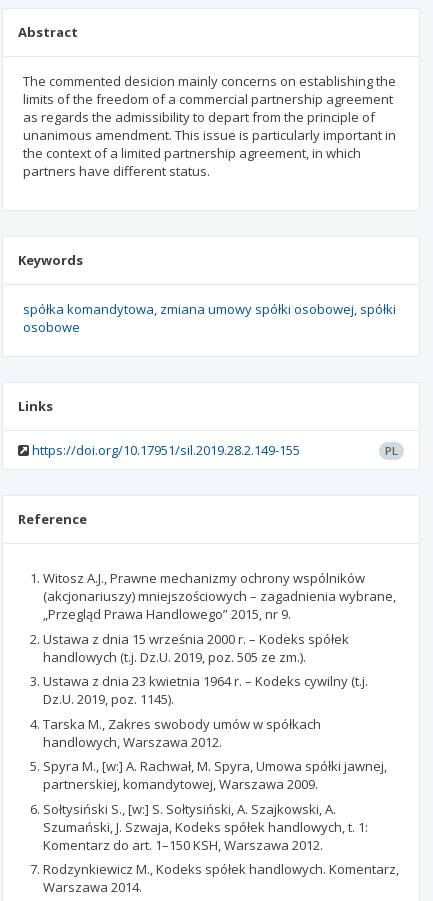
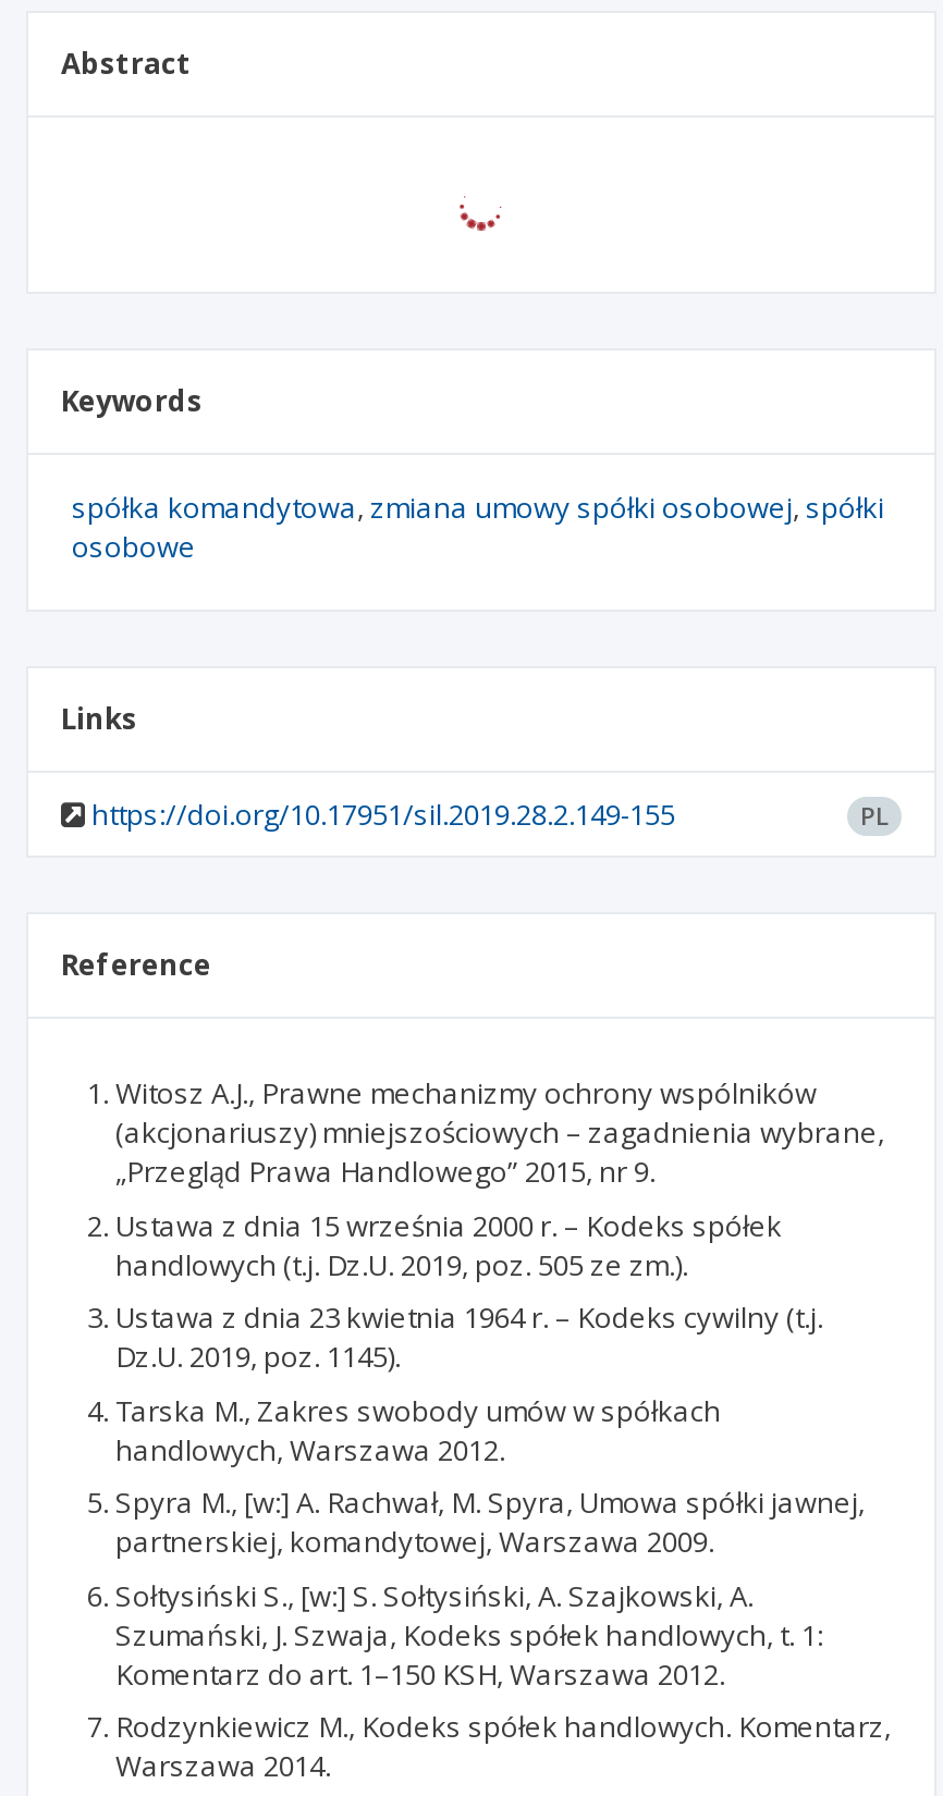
[23,72,396,180] The commented desicion mainly concerns on establishing the | limits of the freedom of a commercial partnership agreement | as regards the admissibility to depart from the principle of | unanimous amendment. This issue is particularly important in | the context of a limited partnership agreement, in which | partners have different status. -> none

